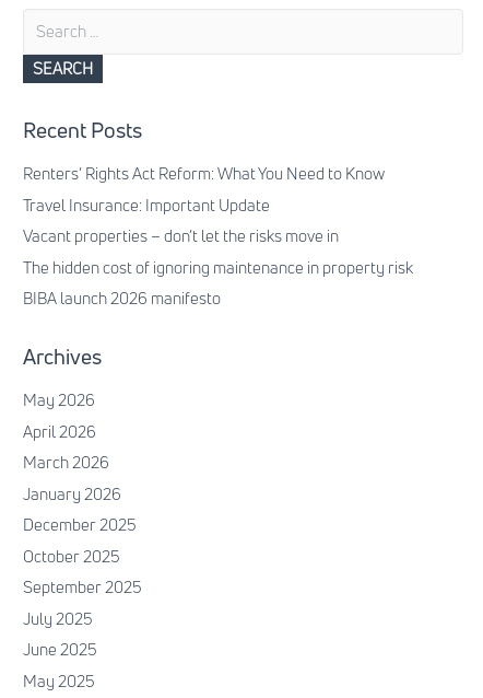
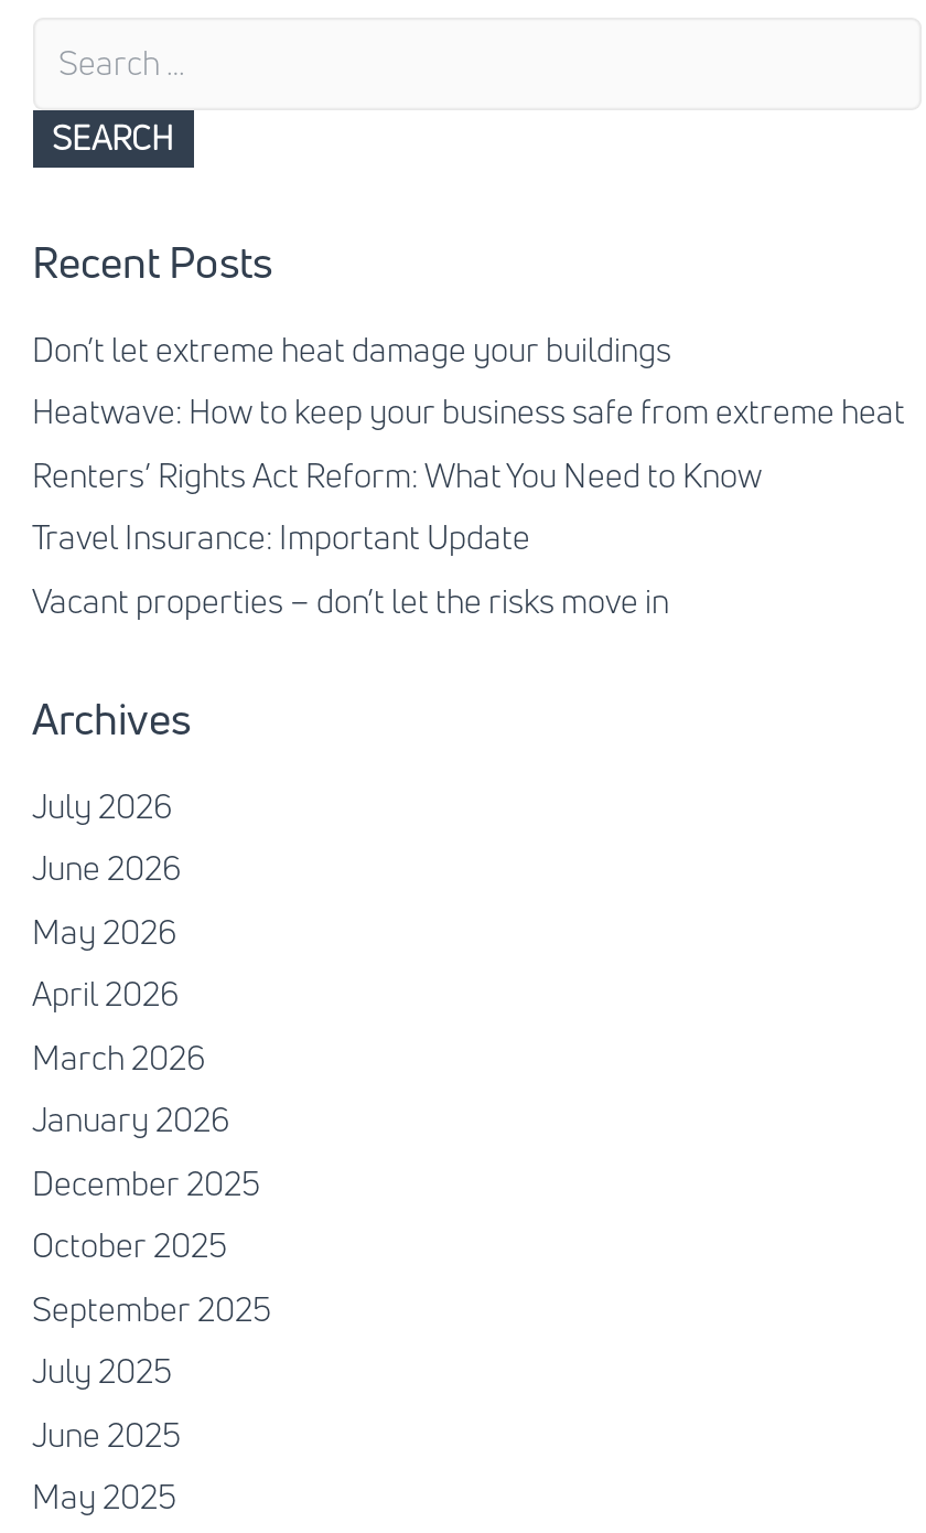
none -> [32,326,905,436] Don’t let extreme heat damage your buildings | Heatwave: How to keep your business safe from extreme heat
[22,255,413,310] The hidden cost of ignoring maintenance in property risk | BIBA launch 2026 manifesto -> none
none -> [32,783,182,892] July 2026 | June 2026

